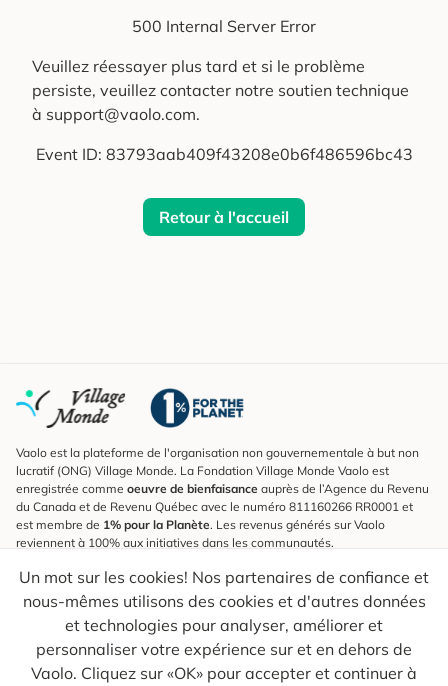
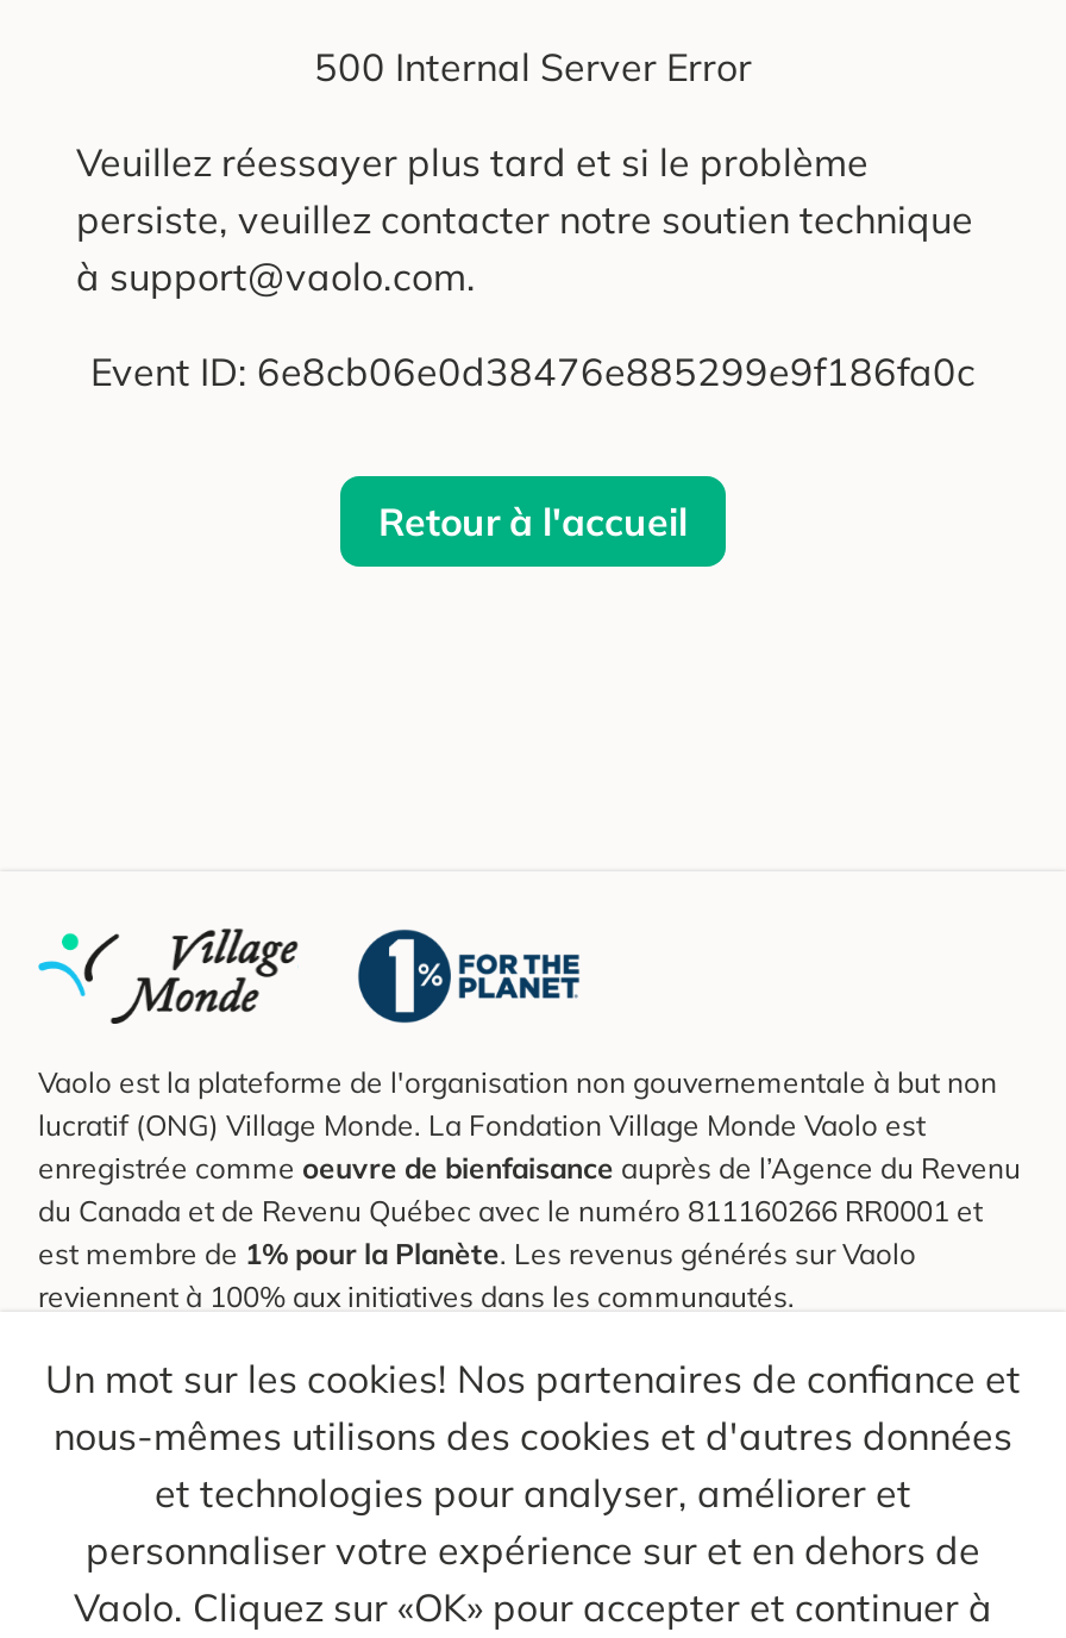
[35,144,412,164] Event ID: 83793aab409f43208e0b6f486596bc43 -> [90,348,976,395] Event ID: 6e8cb06e0d38476e885299e9f186fa0c

